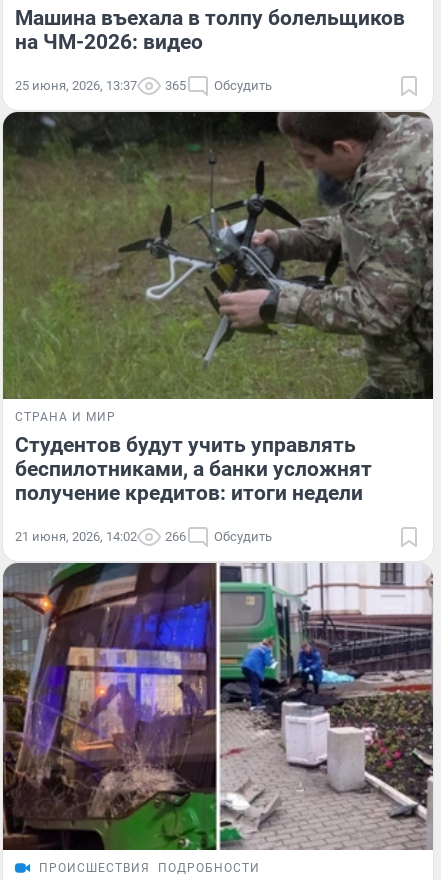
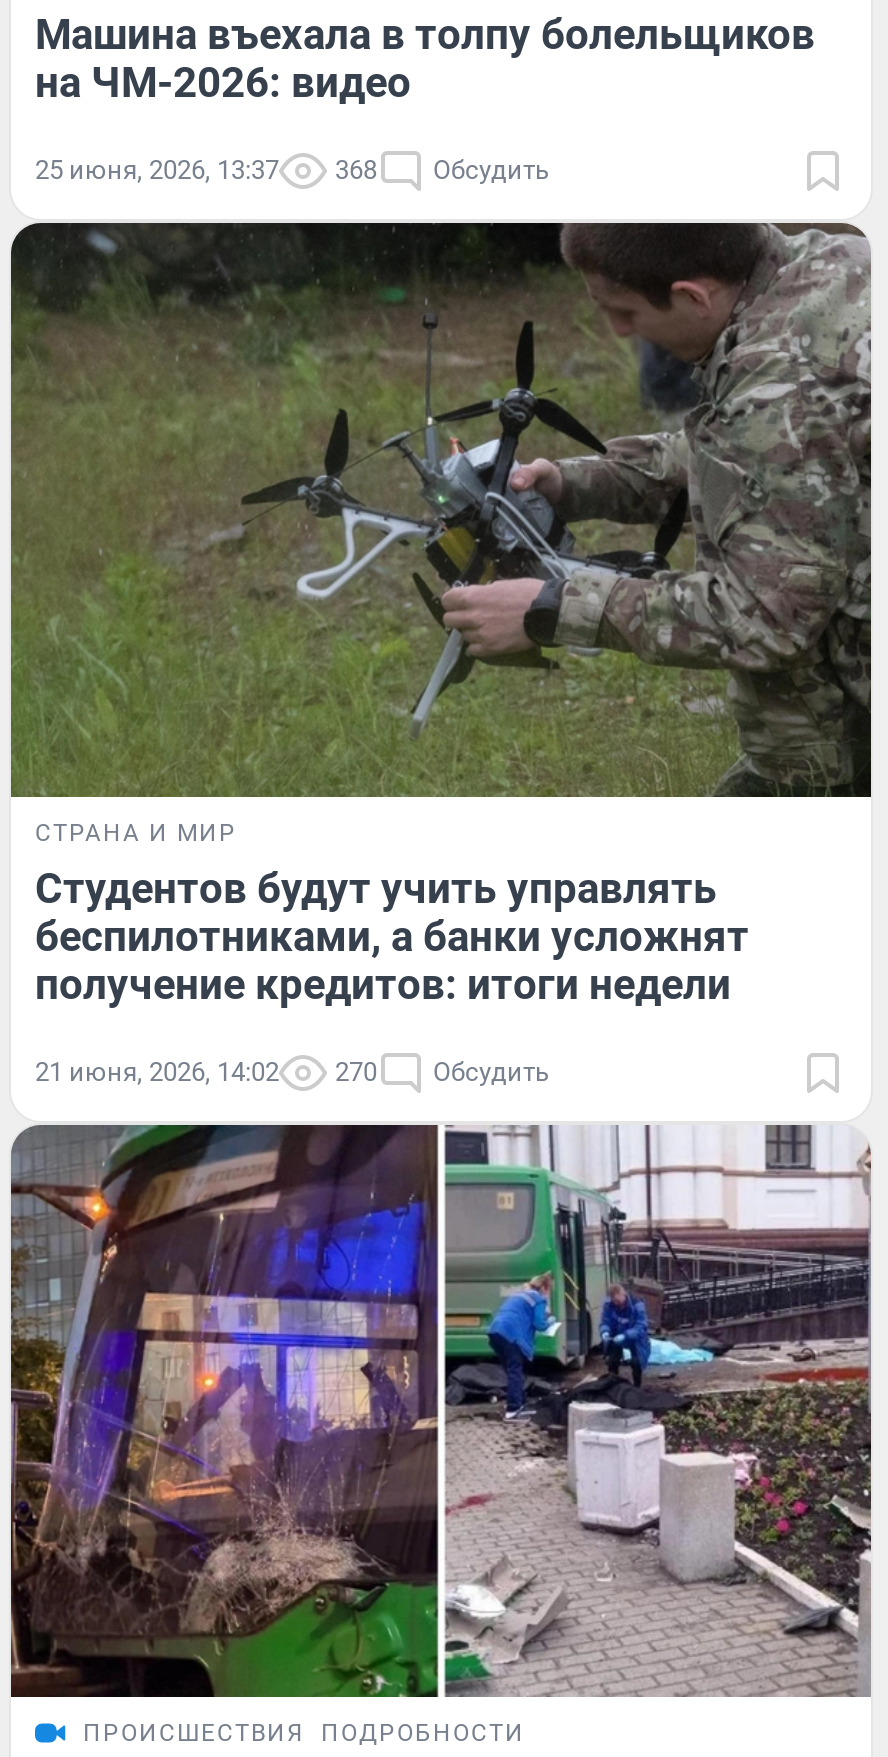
[15,78,272,93] 25 июня, 2026, 13:37 365 Обсудить -> [35,155,549,185] 25 июня, 2026, 13:37 368 Обсудить
[15,529,272,544] 21 июня, 2026, 14:02 266 Обсудить -> [35,1056,549,1086] 21 июня, 2026, 14:02 270 Обсудить

